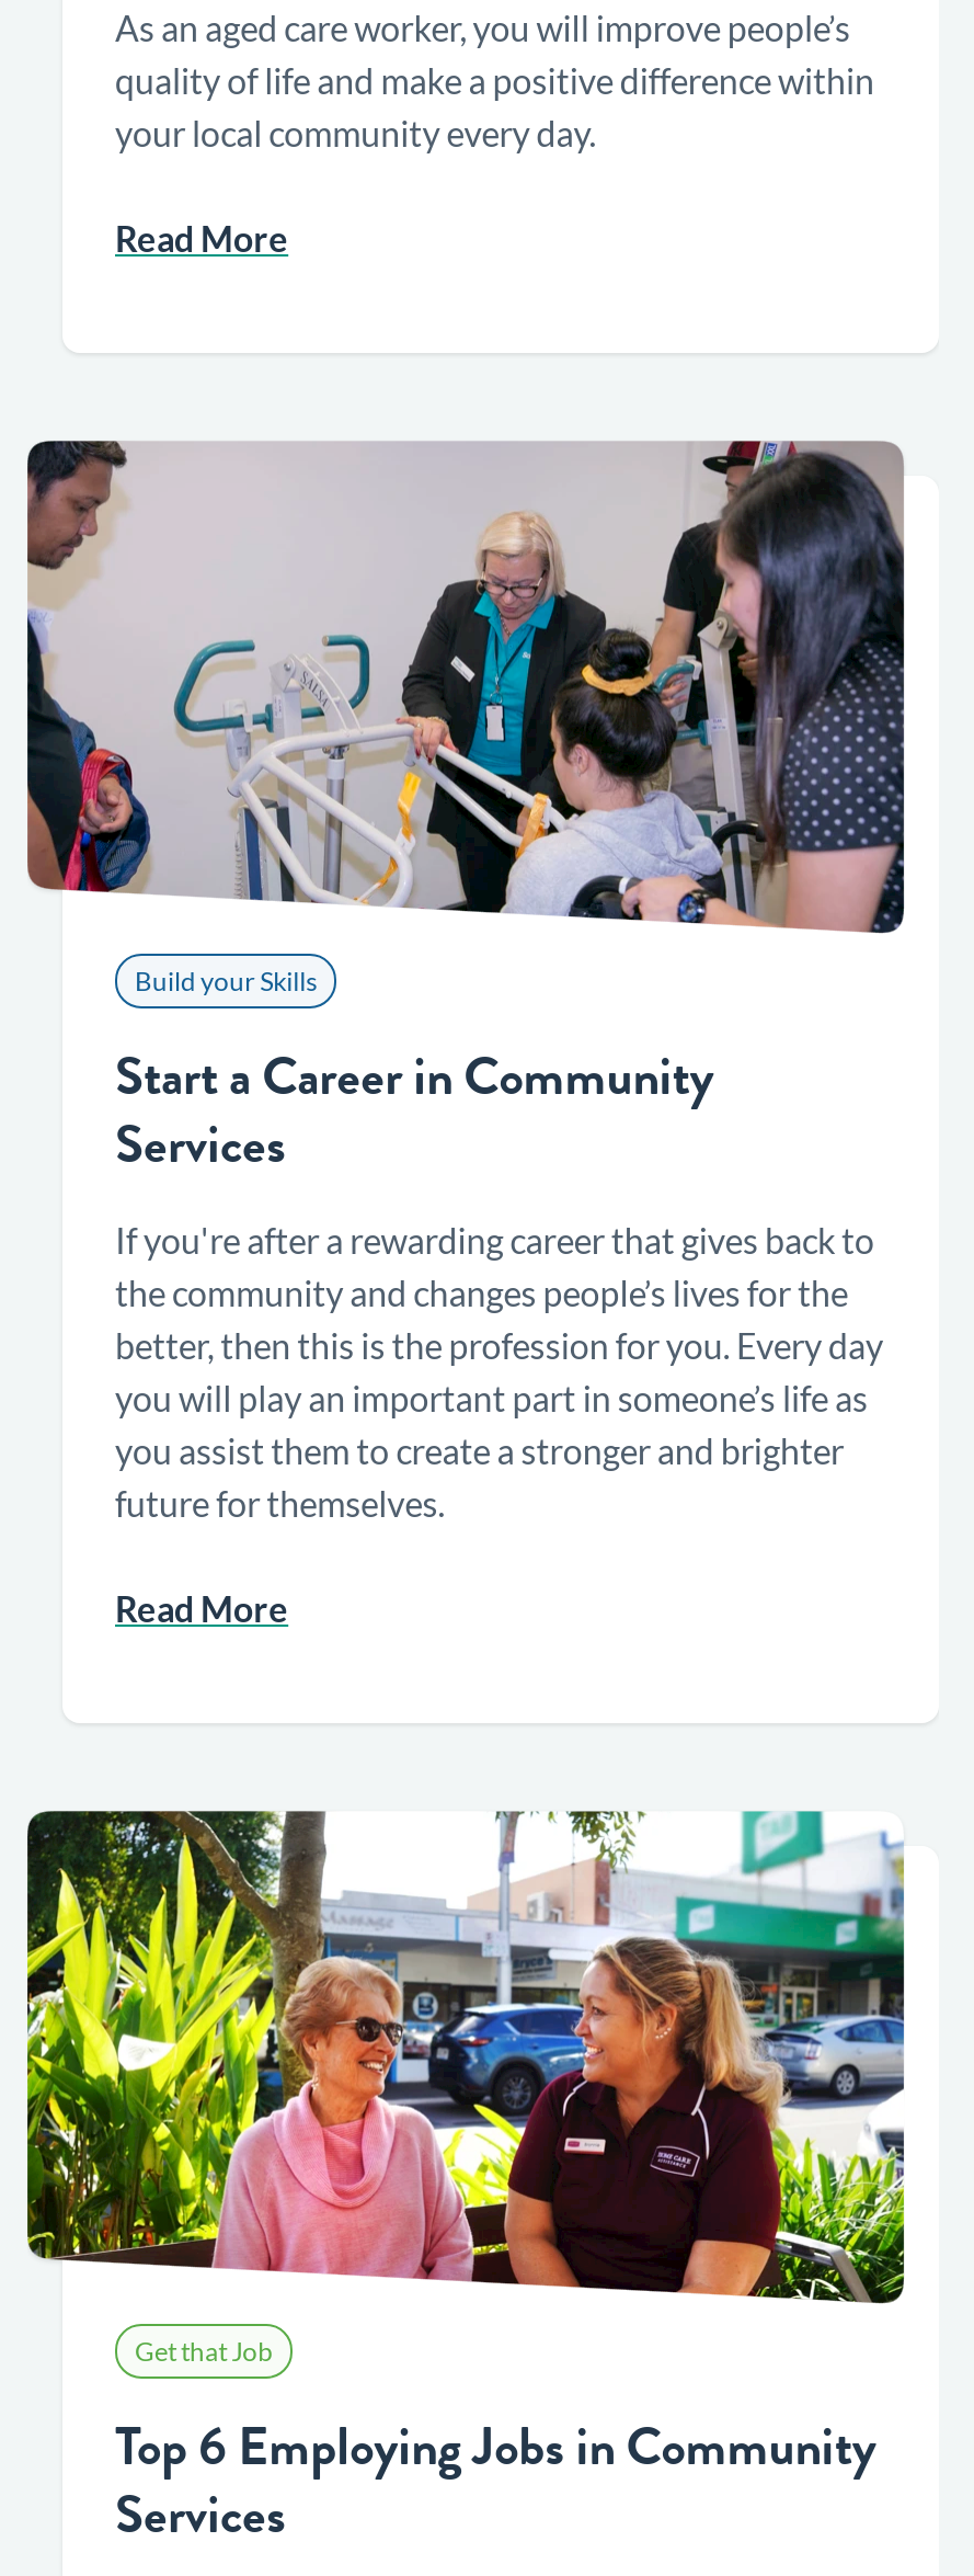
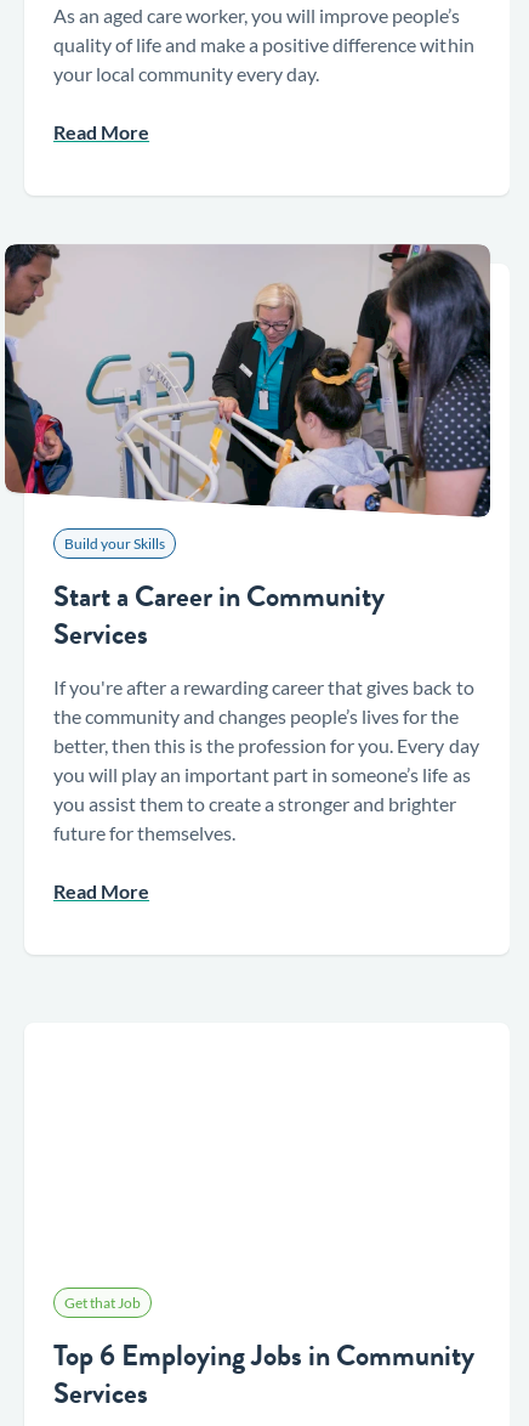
[25,1809,906,2306] [image] -> none

